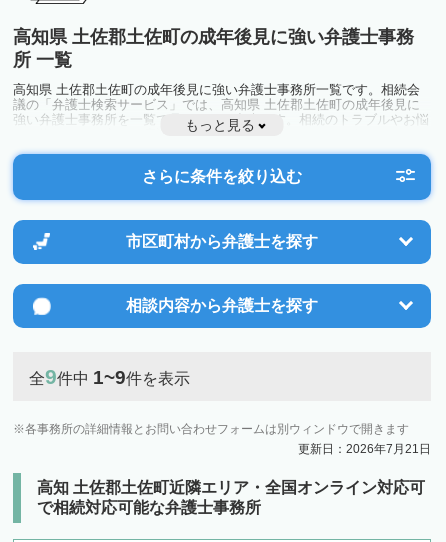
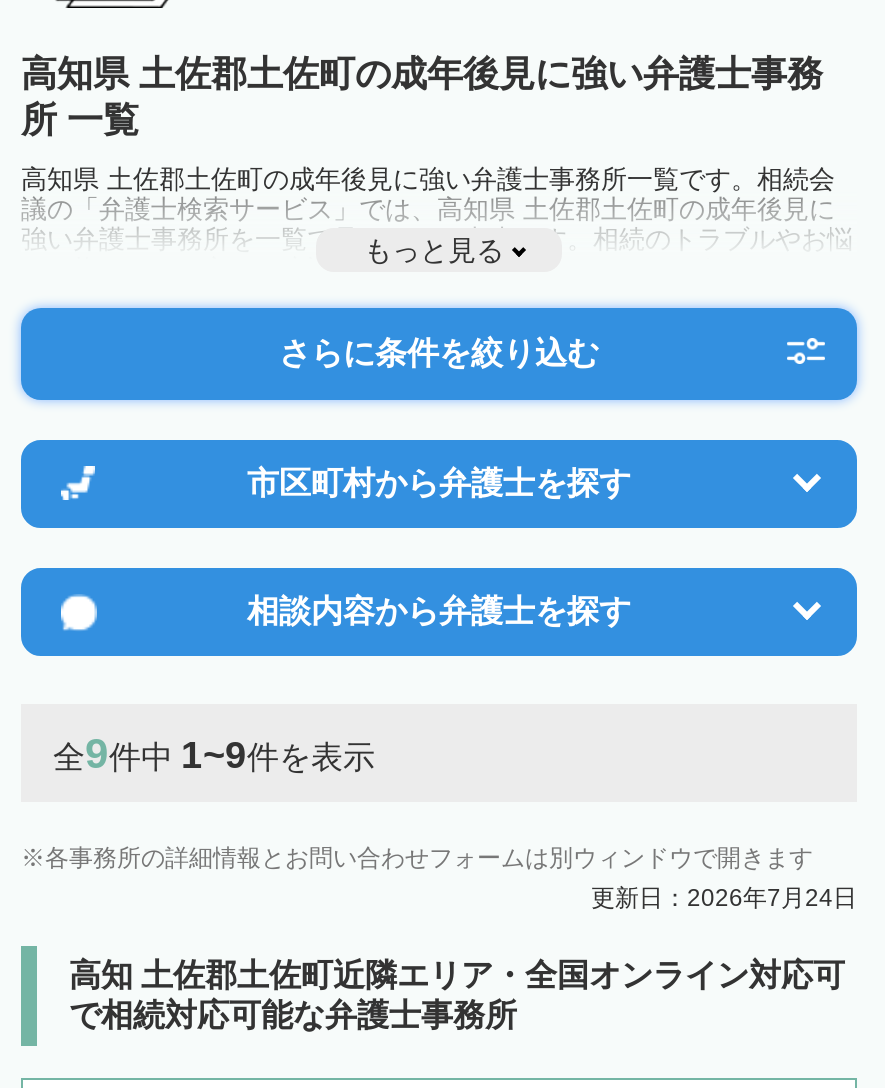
[298,442,431,456] 更新日：2026年7月21日 -> [591,884,857,912] 更新日：2026年7月24日

